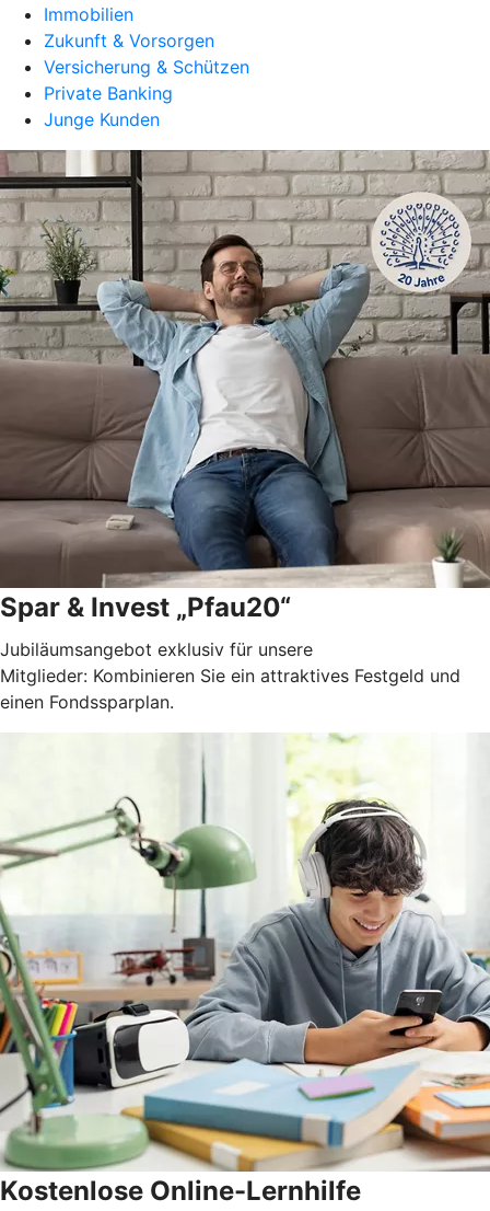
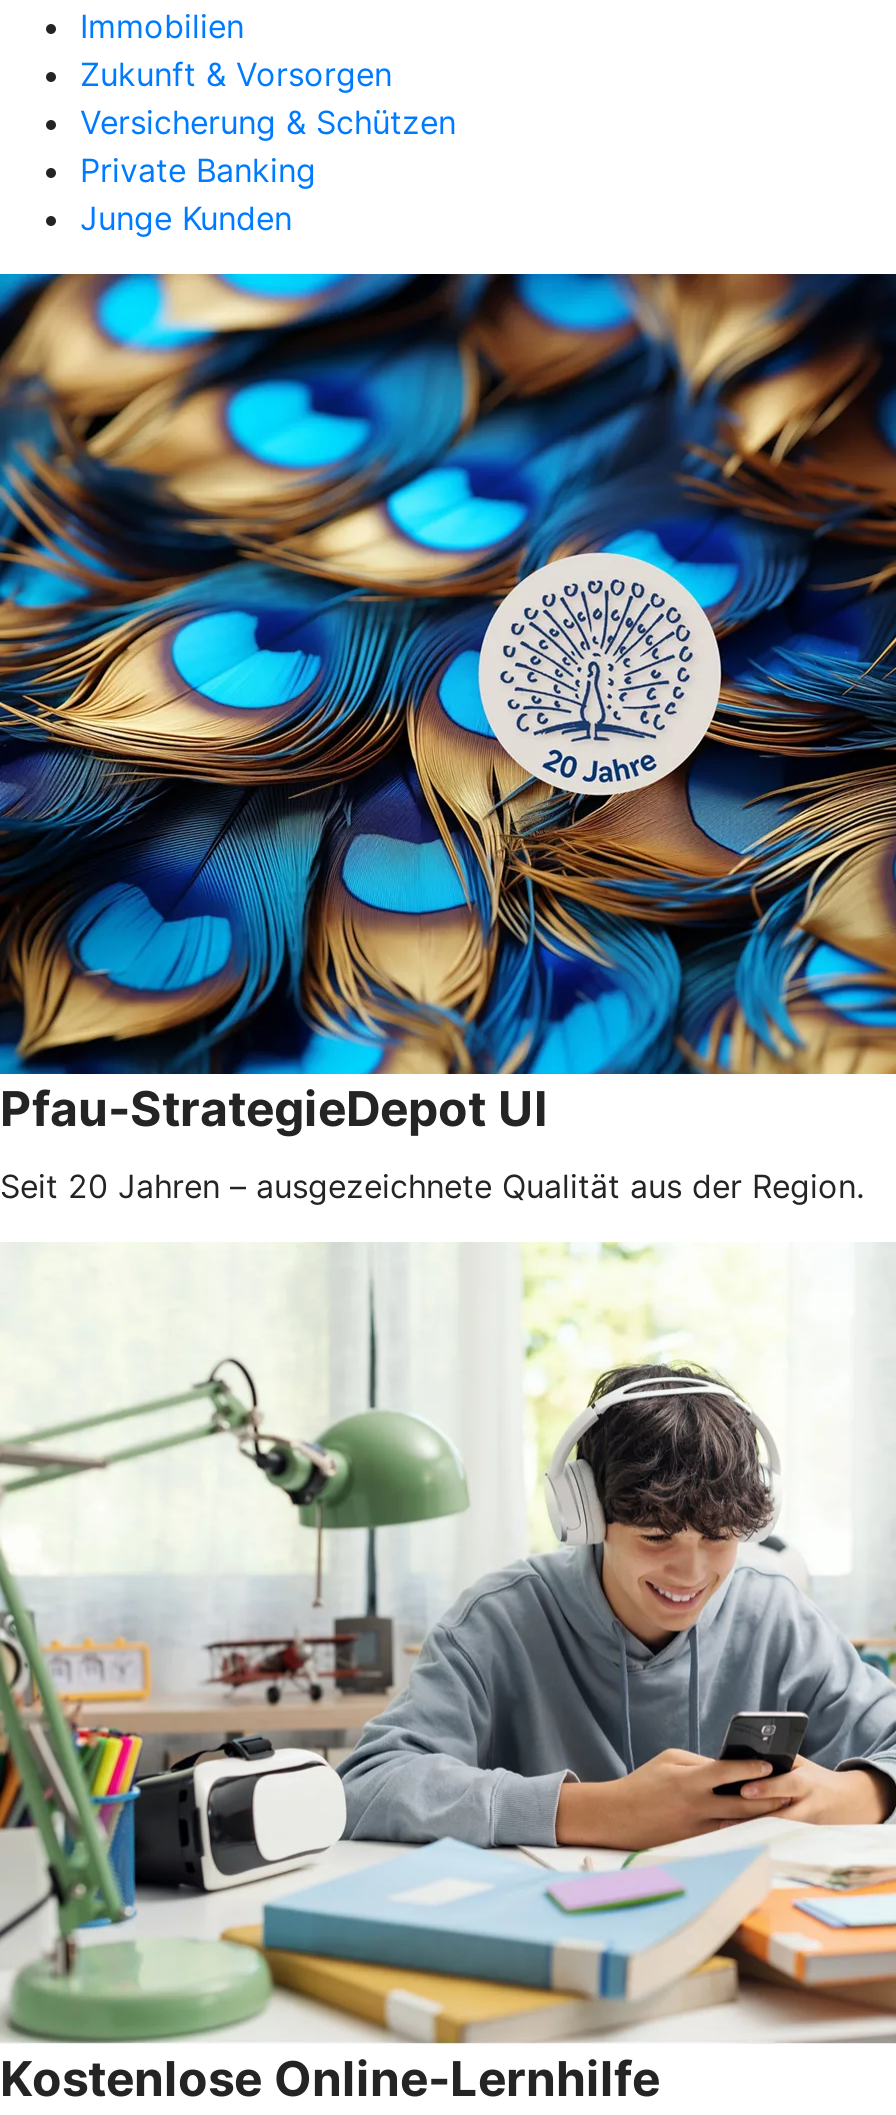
[0,149,487,623] [image] | Spar & Invest „Pfau20“ -> [0,272,890,1138] [image] | Pfau-StrategieDepot UI
[0,638,460,713] Jubiläumsangebot exklusiv für unsere | Mitglieder: Kombinieren Sie ein attraktives Festgeld und | einen Fondssparplan. -> [0,1166,864,1206] Seit 20 Jahren – ausgezeichnete Qualität aus der Region.

